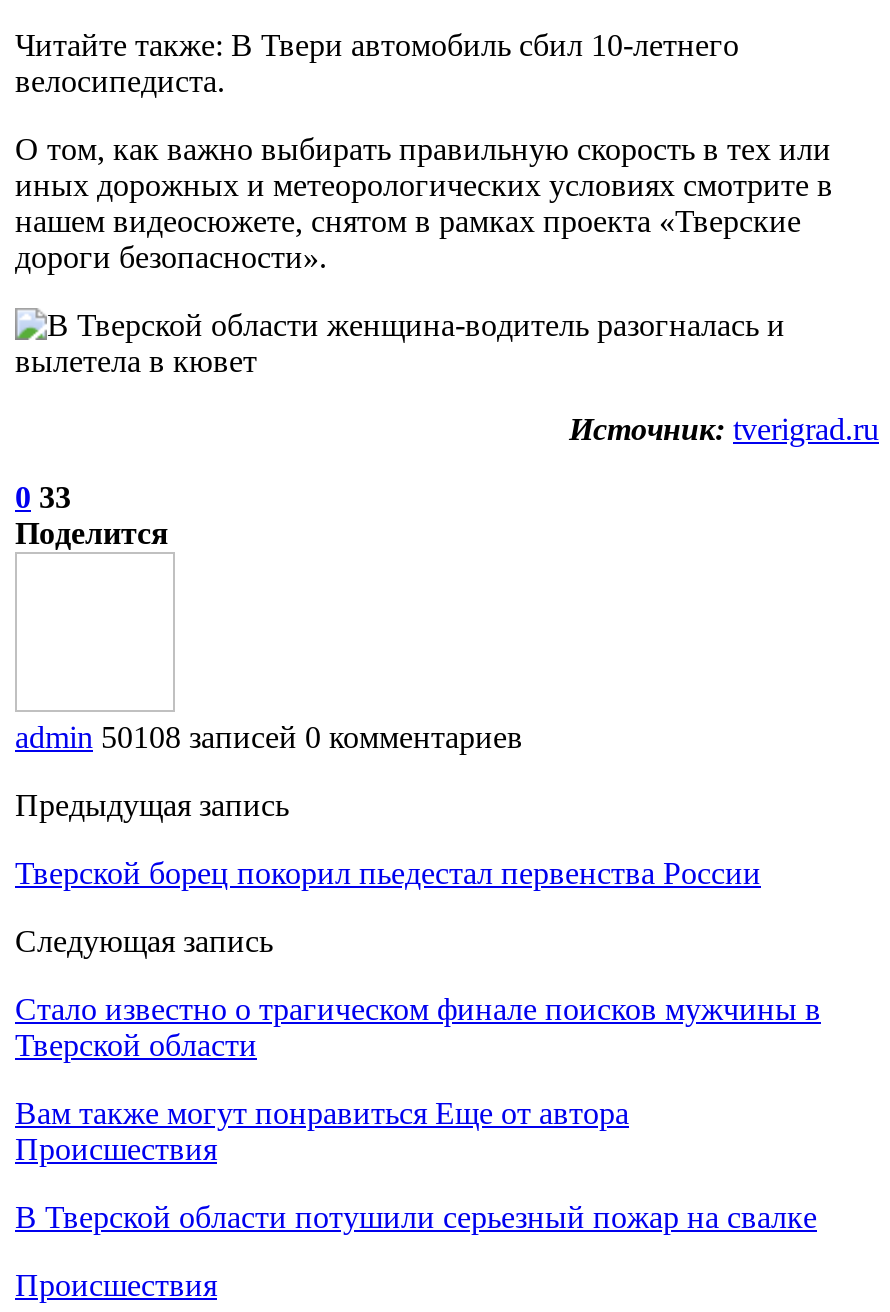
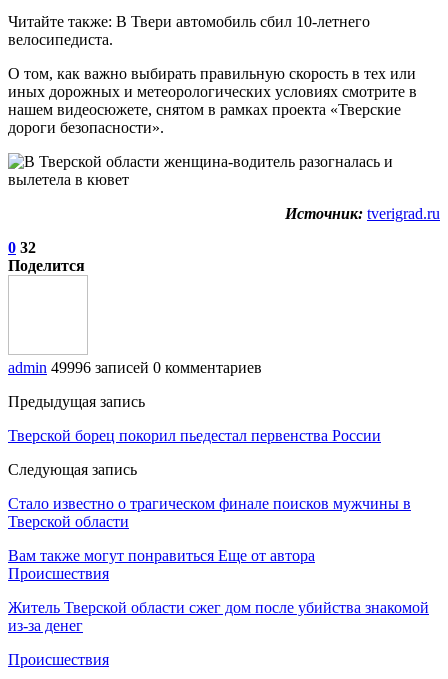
[15,480,71,514] 0 33 -> [8,239,36,256] 0 32
[15,720,523,754] admin 50108 записей 0 комментариев -> [8,359,262,376] admin 49996 записей 0 комментариев
[15,1200,817,1234] В Тверской области потушили серьезный пожар на свалке -> [8,599,429,634] Житель Тверской области сжег дом после убийства знакомой | из-за денег

